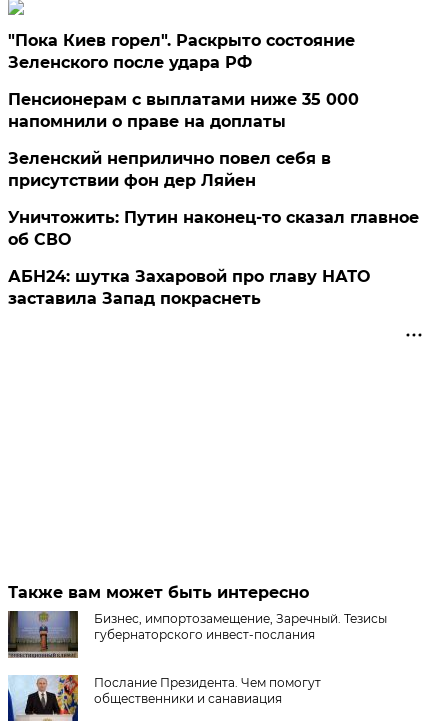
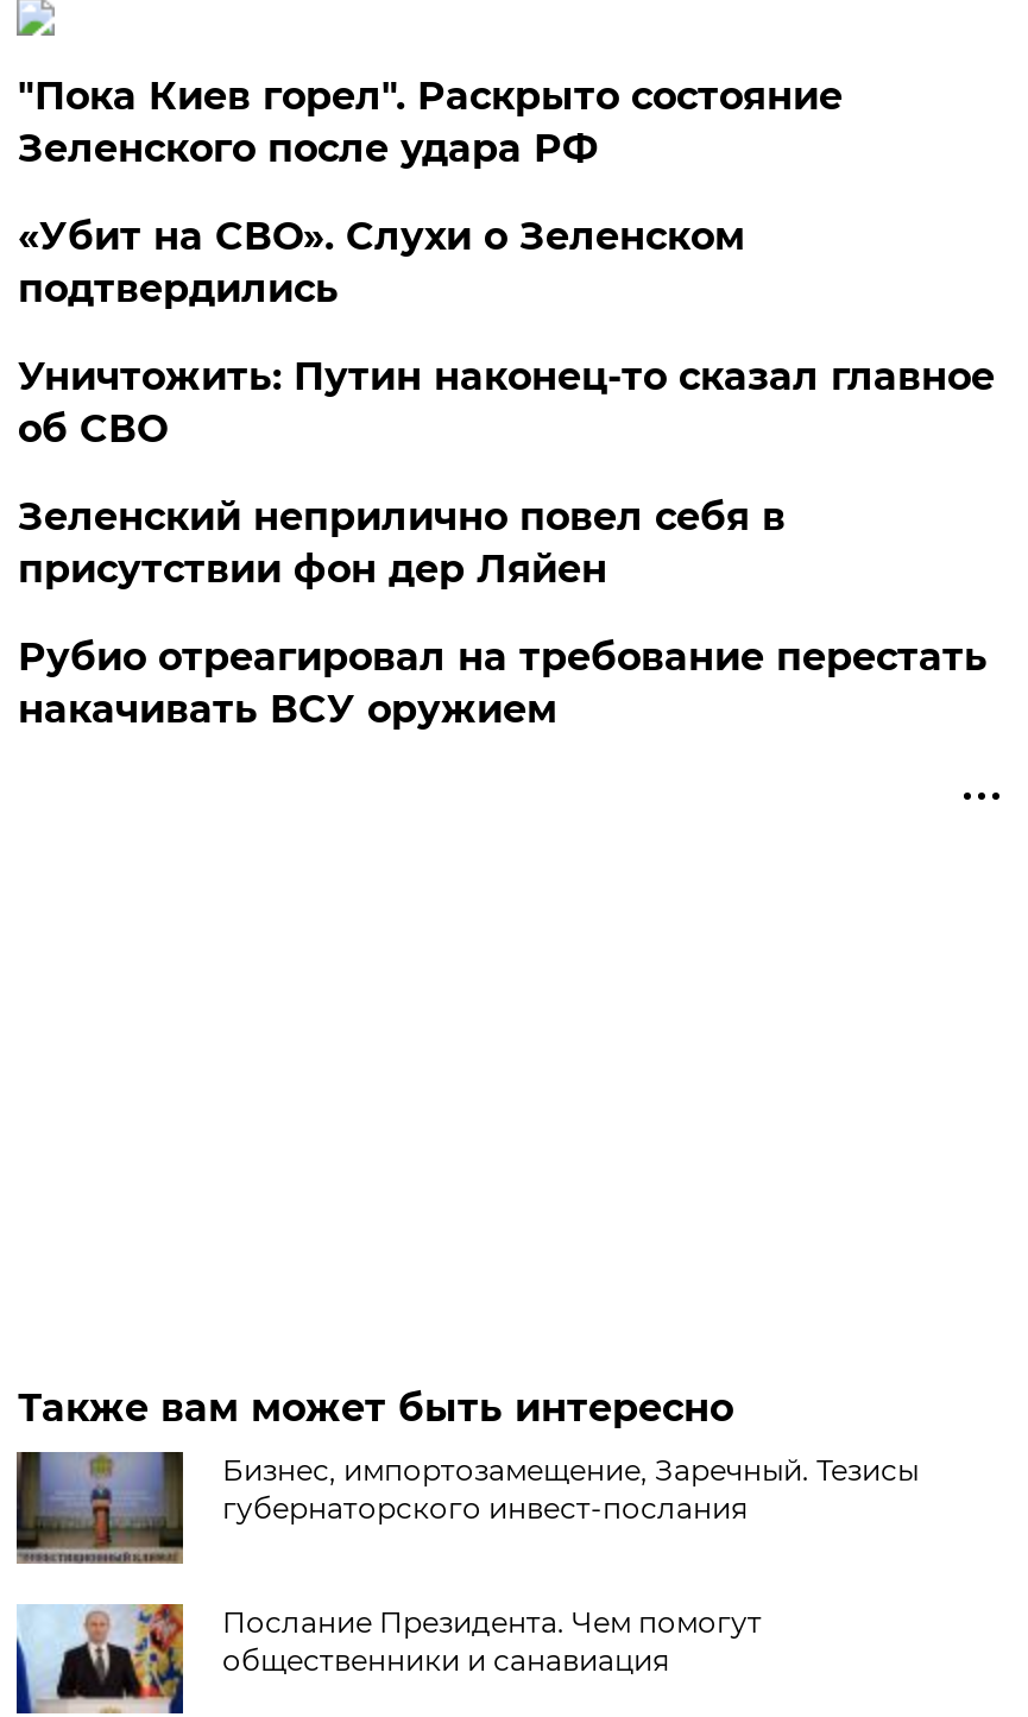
[8,90,359,131] Пенсионерам с выплатами ниже 35 000 | напомнили о праве на доплаты -> [18,214,745,312] «Убит на СВО». Слухи о Зеленском | подтвердились
moved [8,149,331,190] -> [18,495,785,592]: Зеленский неприлично повел cебя в | присутствии фон дер Ляйен
moved [8,208,419,249] -> [18,355,994,452]: Уничтожить: Путин наконец-то сказал главное | об СВО
[8,267,370,308] АБН24: шутка Захаровой про главу НАТО | заставила Запад покраснеть -> [18,635,987,732] Рубио отреагировал на требование перестать | накачивать ВСУ оружием

